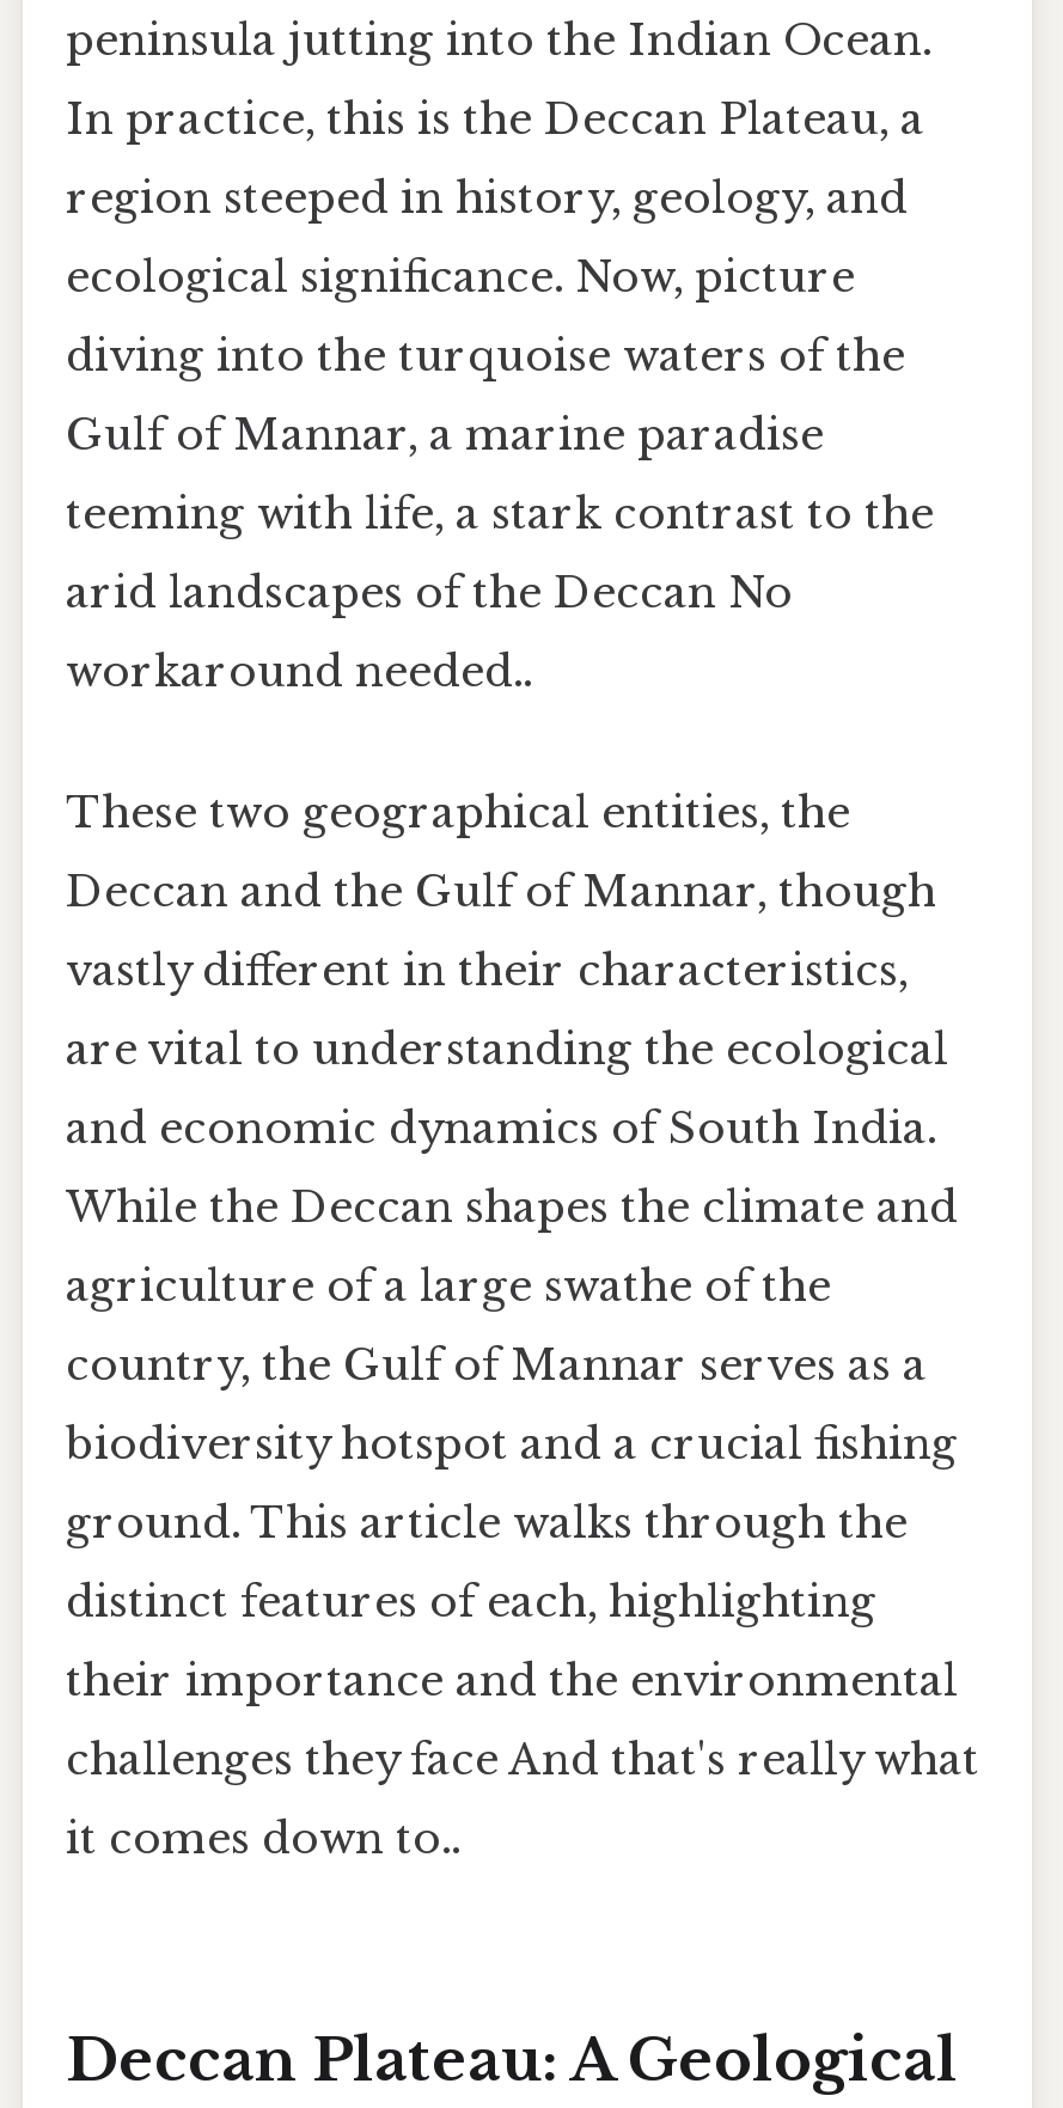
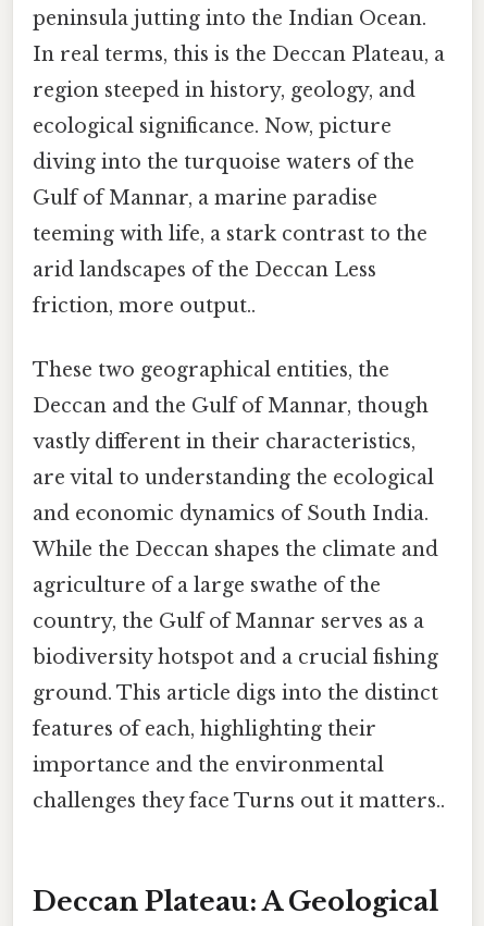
[66,93,924,145] In practice, this is the Deccan Plateau, a -> [33,42,445,66] In real terms, this is the Deccan Plateau, a
[66,566,793,619] arid landscapes of the Deccan No -> [33,258,376,282] arid landscapes of the Deccan Less
[66,645,532,698] workaround needed.. -> [33,294,256,318] friction, more output..
[66,1497,979,1866] ground. This article walks through the | distinct features of each, highlighting | their importance and the environmental | challenges they face And that's really what | it comes down to.. -> [33,681,445,813] ground. This article digs into the distinct | features of each, highlighting their | importance and the environmental | challenges they face Turns out it matters..

